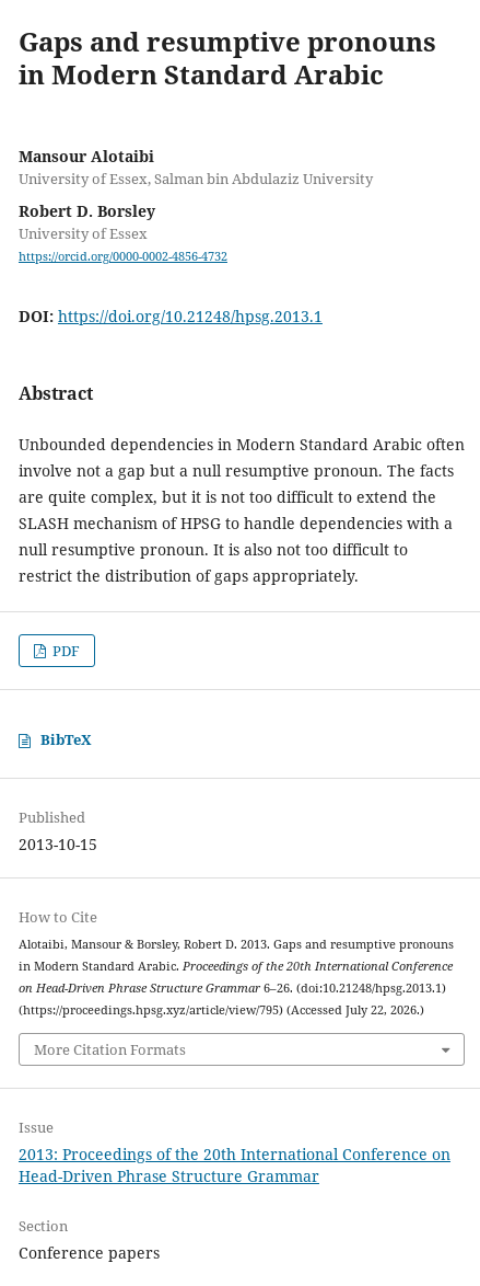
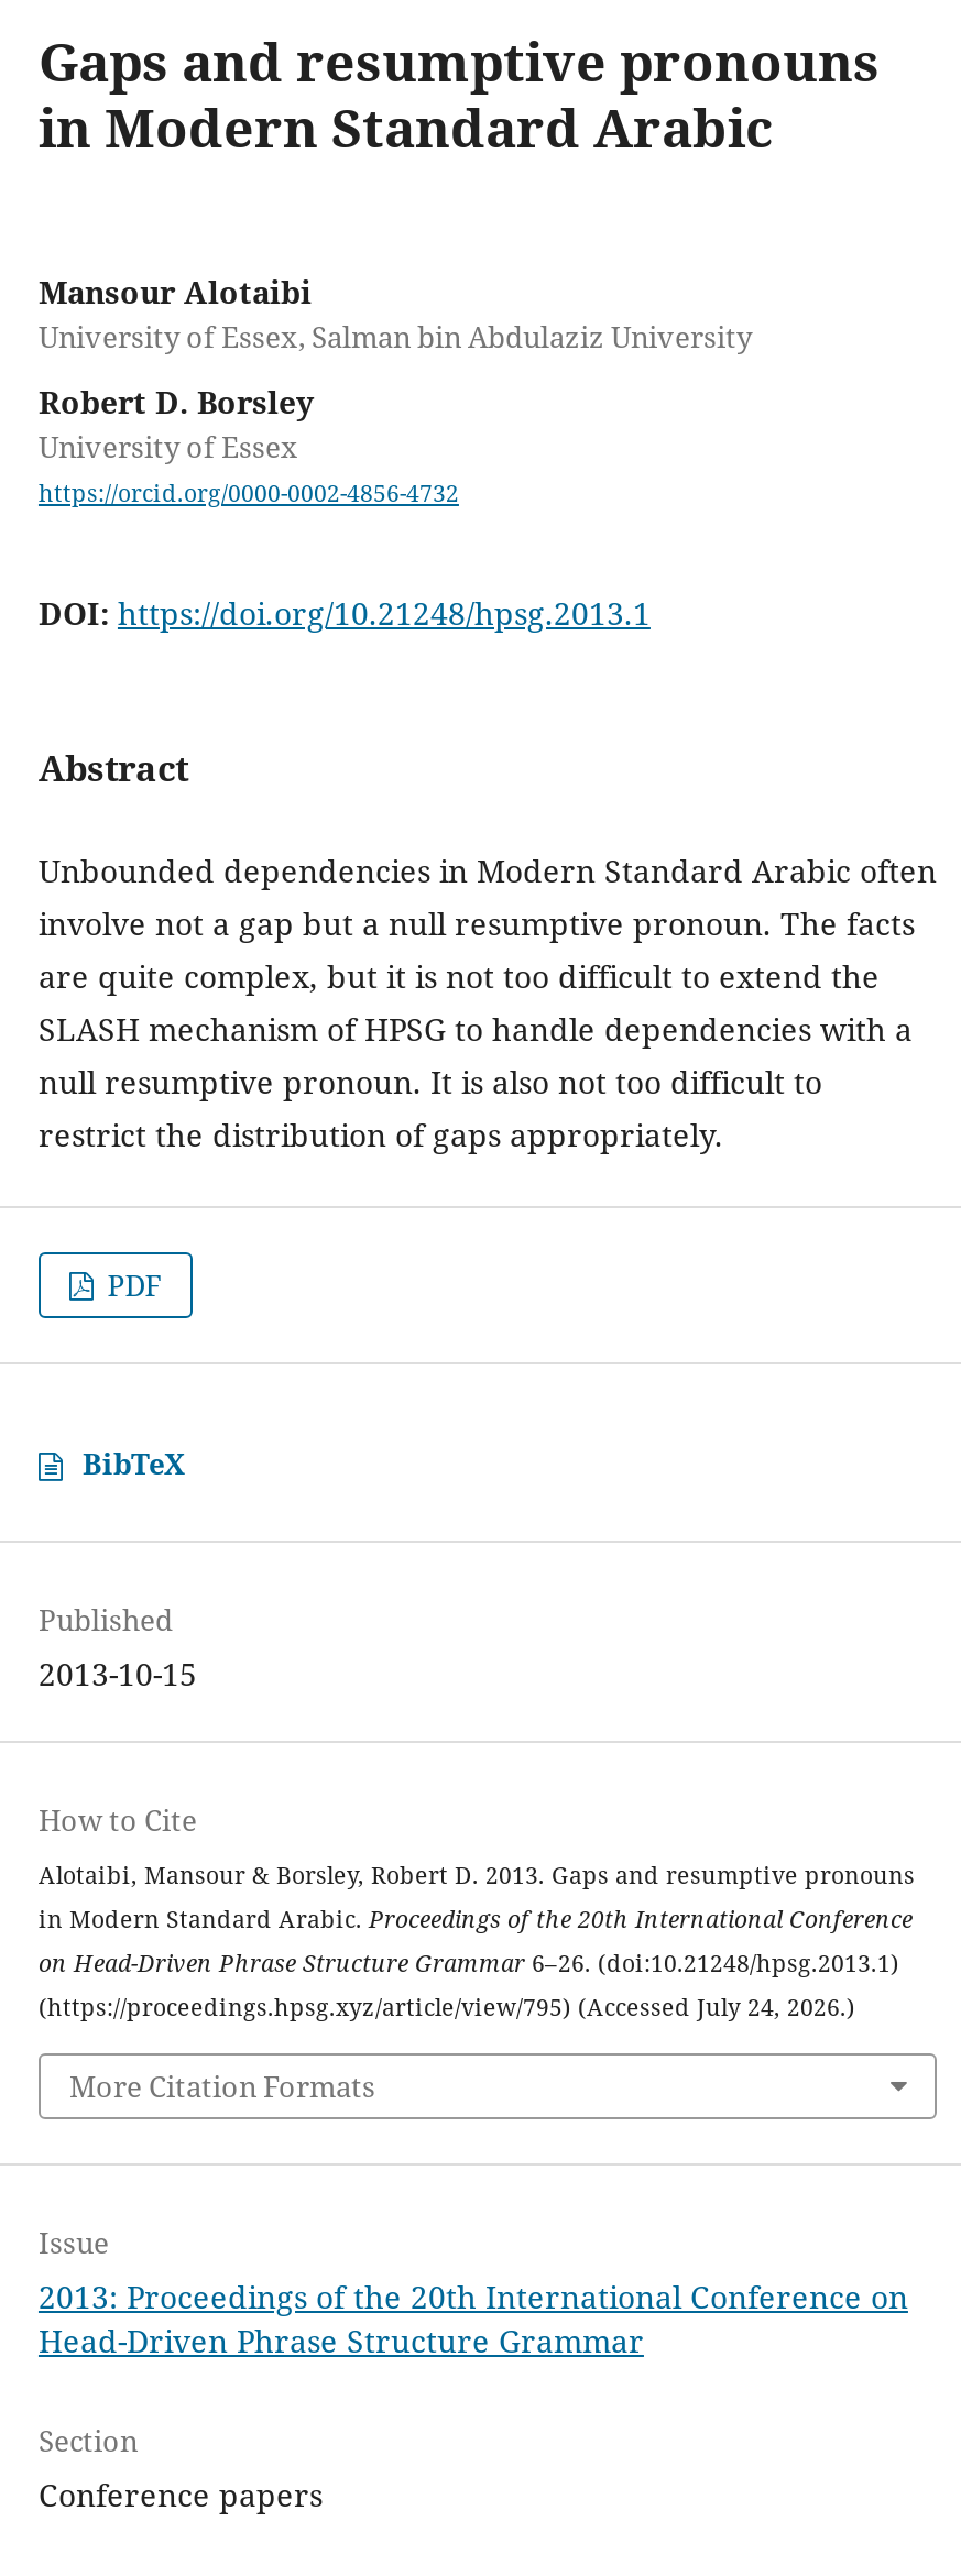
[19,1003,424,1018] (https://proceedings.hpsg.xyz/article/view/795) (Accessed July 22, 2026.) -> [39,1992,855,2023] (https://proceedings.hpsg.xyz/article/view/795) (Accessed July 24, 2026.)

